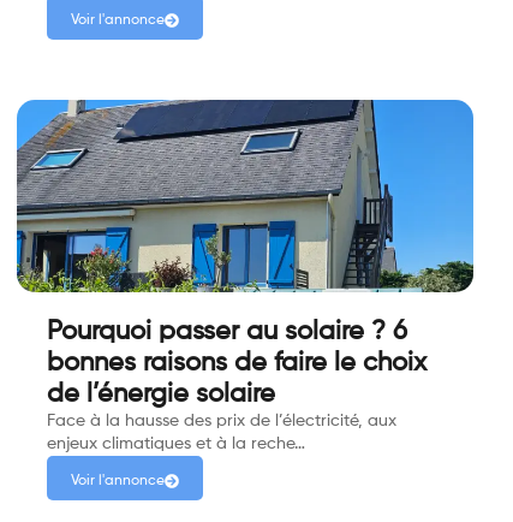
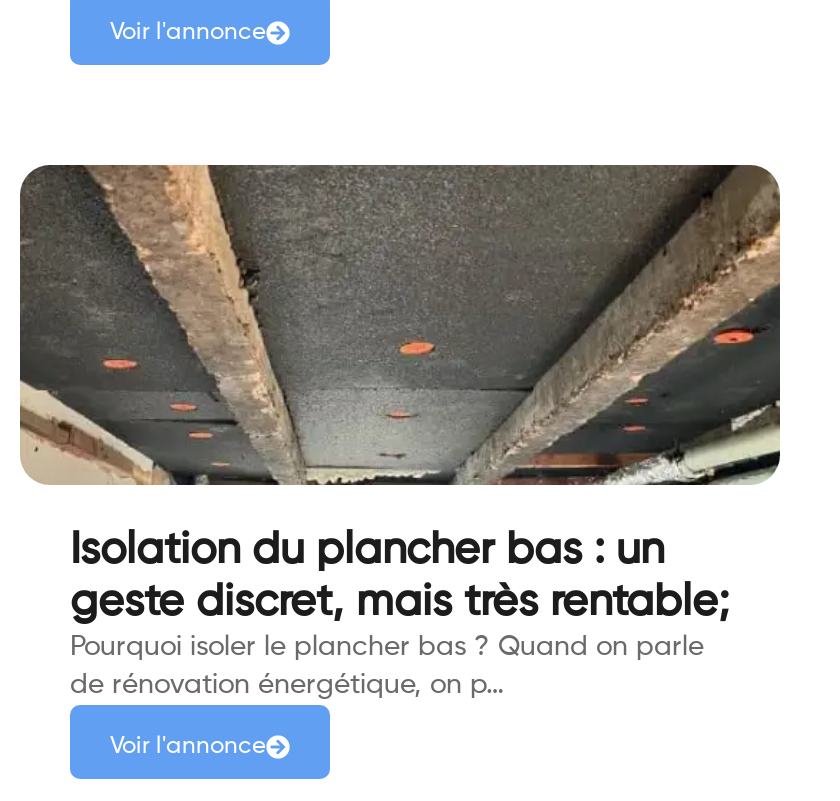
[16,99,475,452] [image] | Pourquoi passer au solaire ? 6 | bonnes raisons de faire le choix | de l’énergie solaire | Face à la hausse des prix de l’électricité, aux | enjeux climatiques et à la reche… -> [18,162,782,699] [image] | Isolation du plancher bas : un | geste discret, mais très rentable; | Pourquoi isoler le plancher bas ? Quand on parle | de rénovation énergétique, on p…

